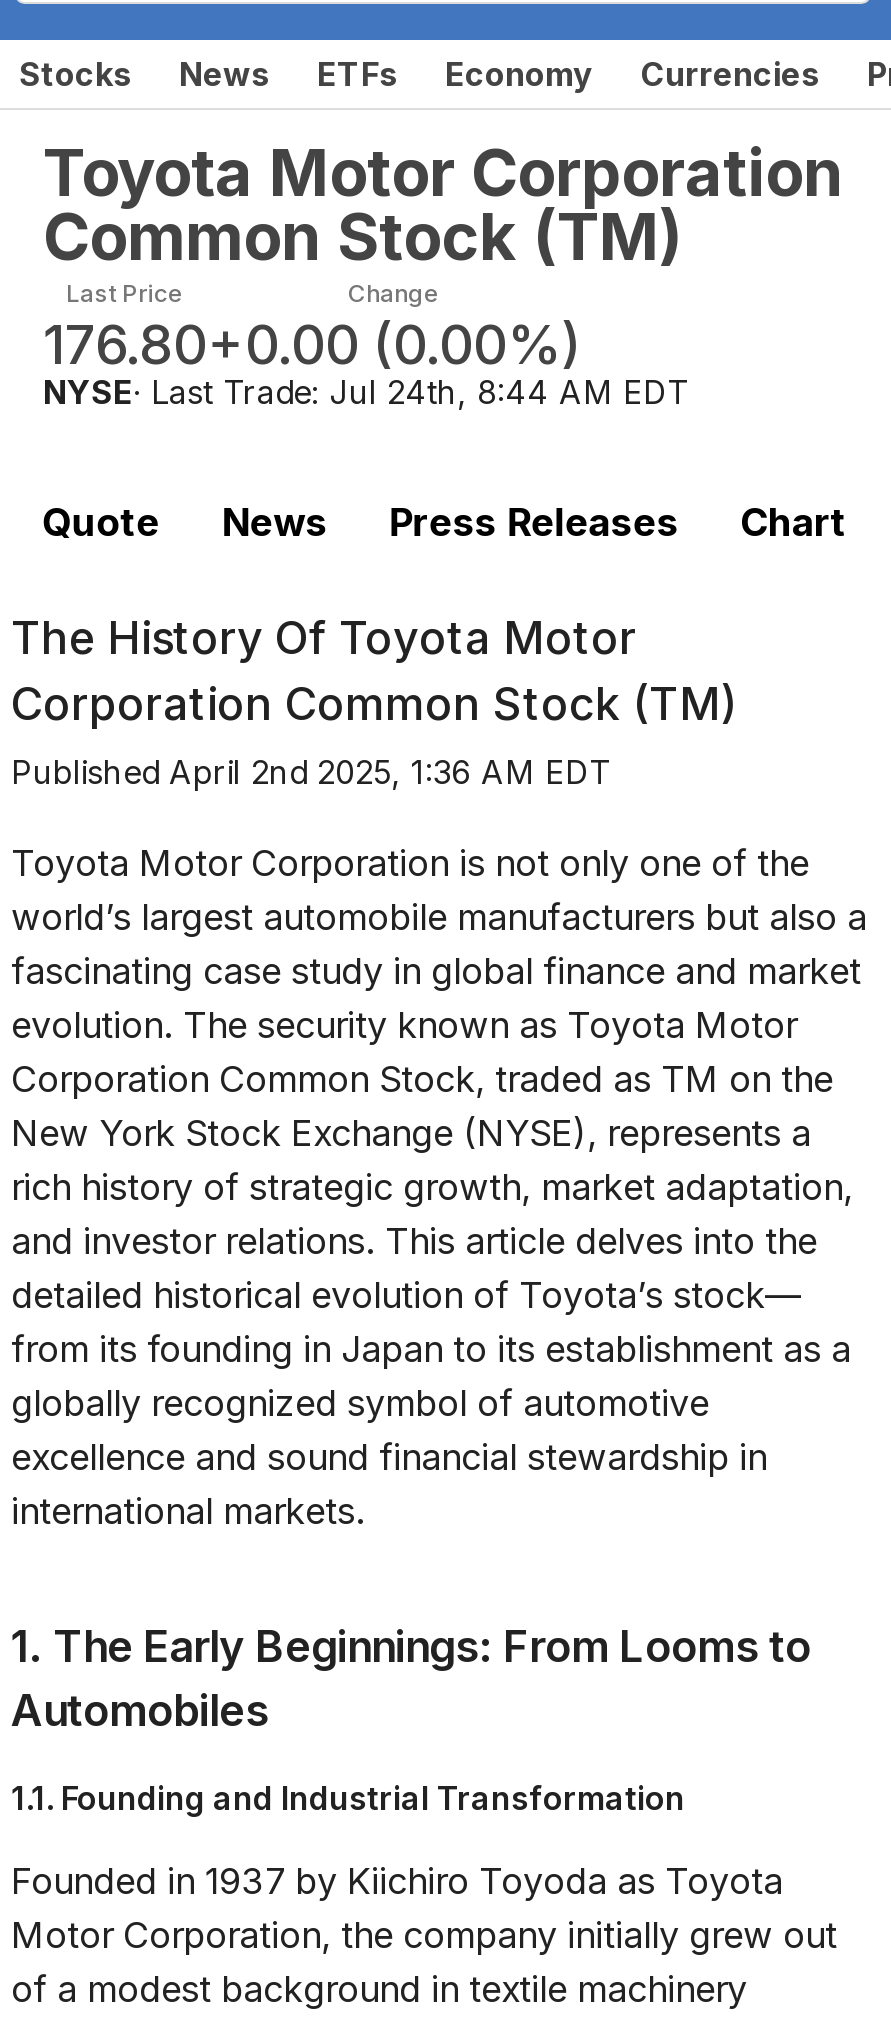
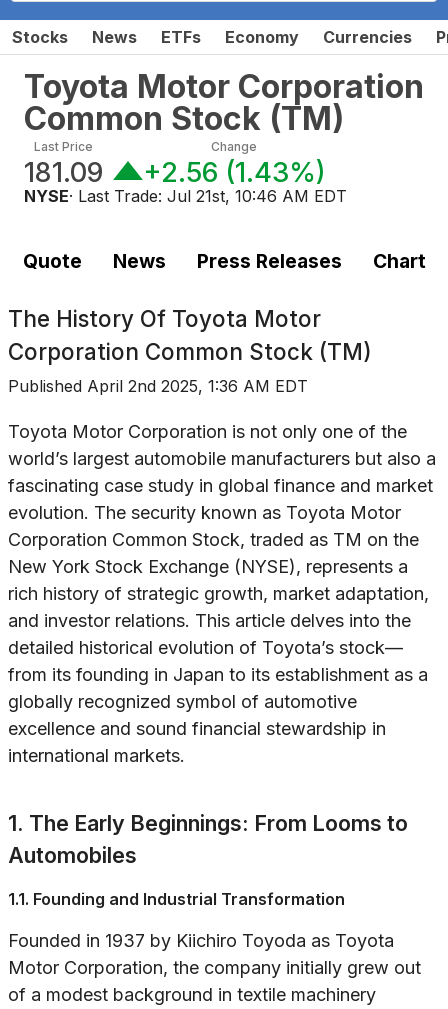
[43,311,207,377] 176.80 -> [24,156,103,189] 181.09
[207,311,581,377] +0.00 (0.00%) -> [143,156,326,189] +2.56 (1.43%)
[43,371,689,411] NYSE · Last Trade: Jul 24th, 8:44 AM EDT -> [24,186,347,206] NYSE · Last Trade: Jul 21st, 10:46 AM EDT

